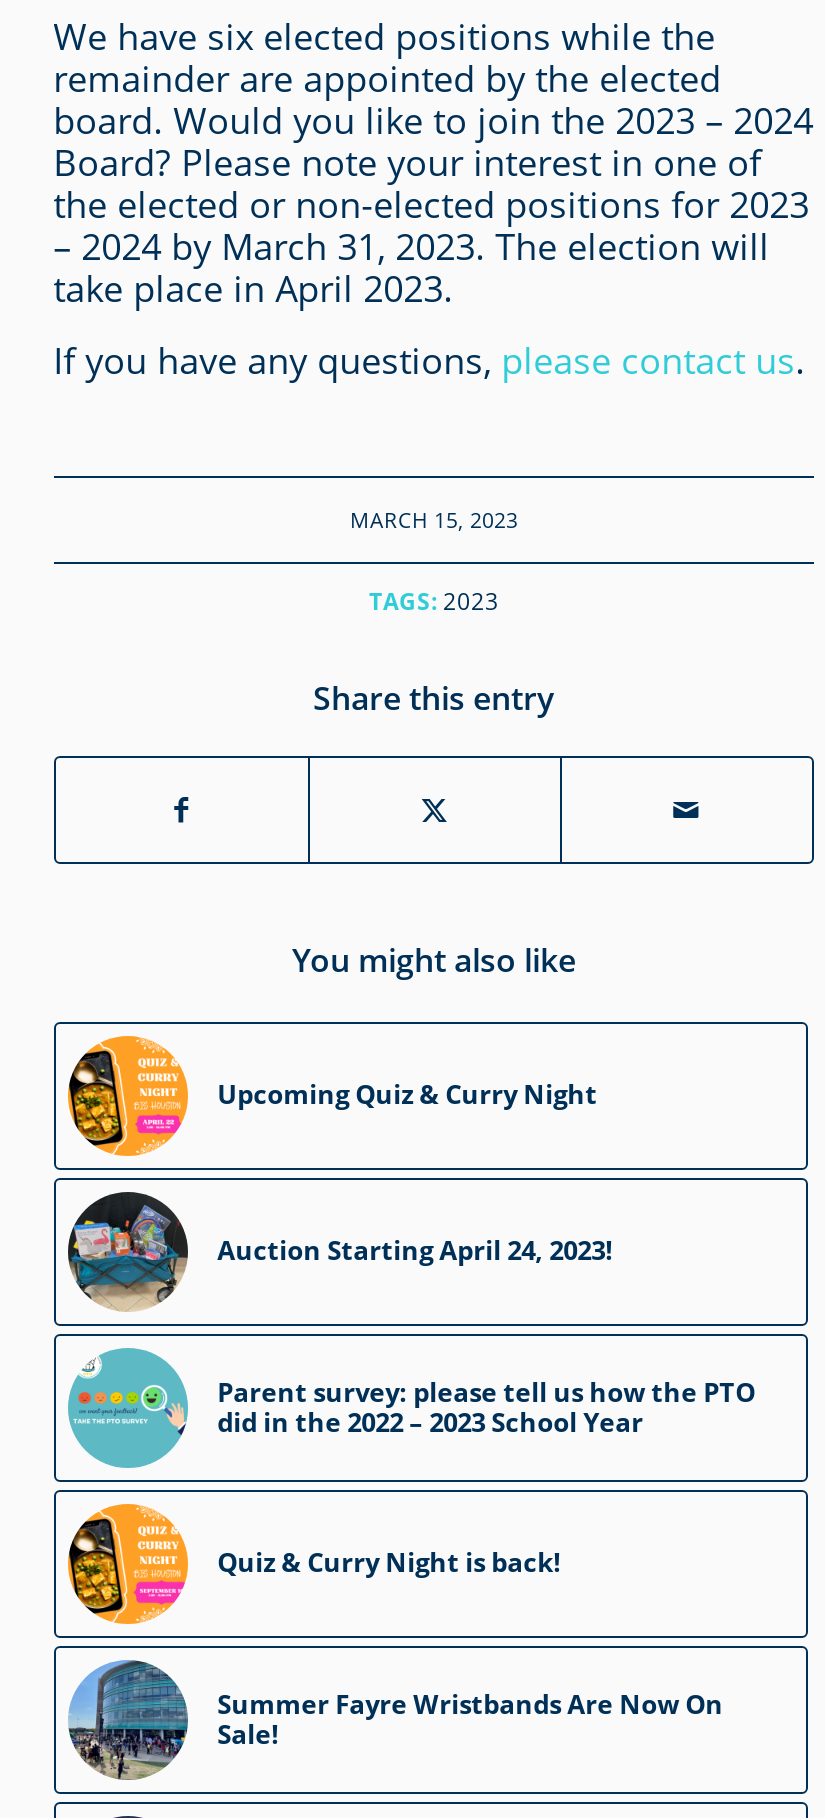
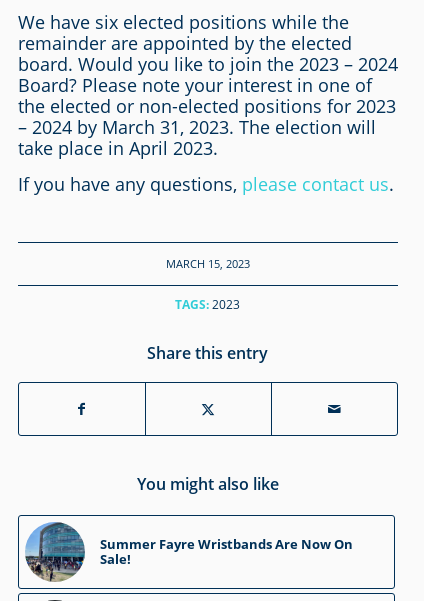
[66,1034,597,1158] [image] | Upcoming Quiz & Curry Night -> none
[58,1192,808,1640] [image] | Auction Starting April 24, 2023! -> none
[217,1375,755,1441] Parent survey: please tell us how the PTO | did in the 2022 – 2023 School Year -> none
[217,1545,561,1581] Quiz & Curry Night is back! -> none

